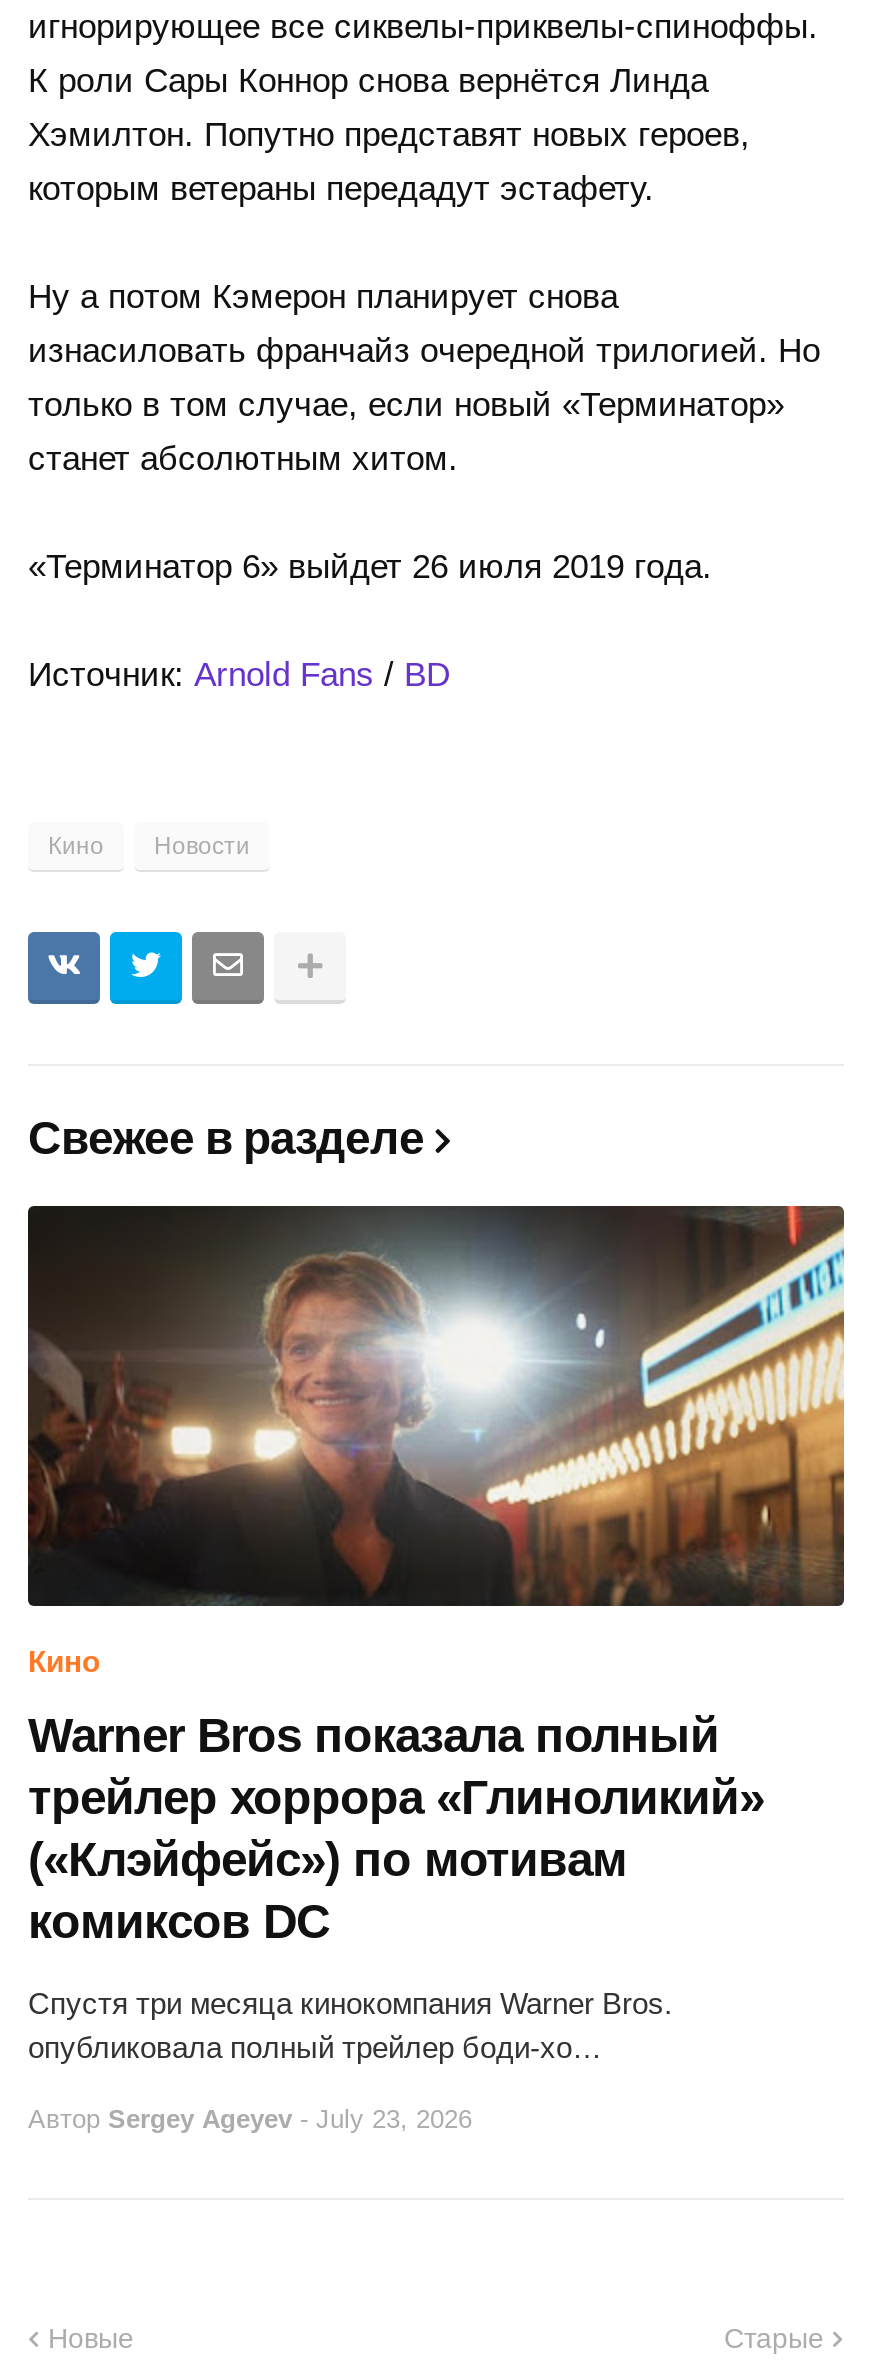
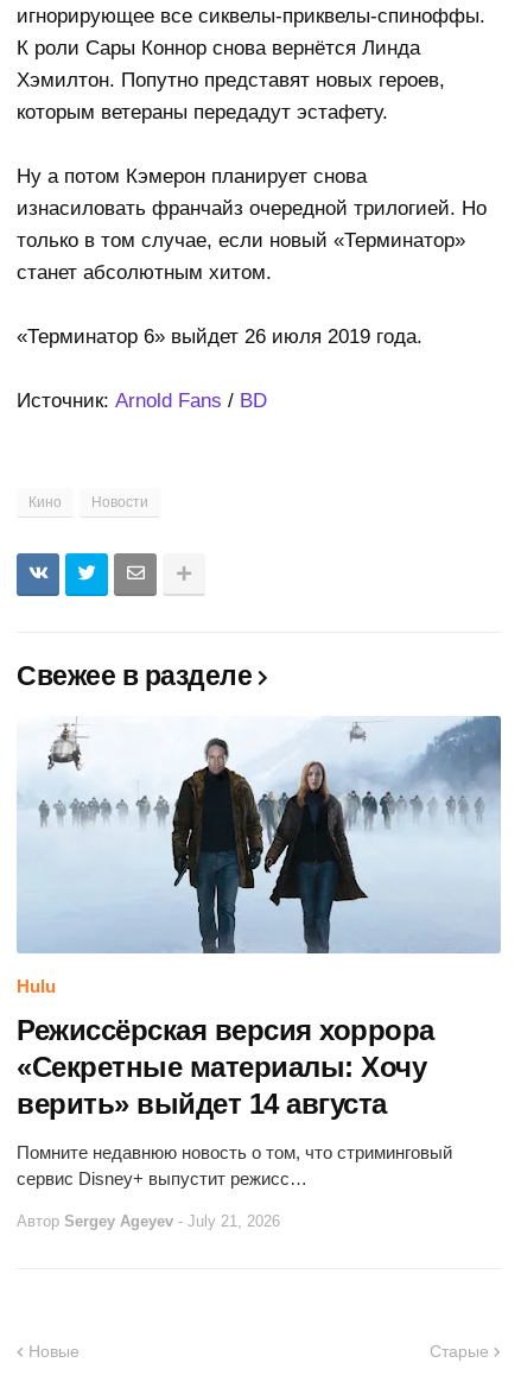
[26,1204,846,1678] [image] | Кино -> [17,715,502,996] [image] | Hulu
[28,1708,764,1948] Warner Bros показала полный | трейлер хоррора «Глиноликий» | («Клэйфейс») по мотивам | комиксов DC -> [17,1014,434,1120] Режиссёрская версия хоррора | «Секретные материалы: Хочу | верить» выйдет 14 августа
[28,1986,672,2064] Спустя три месяца кинокомпания Warner Bros. | опубликовала полный трейлер боди-хо… -> [17,1142,452,1188] Помните недавнюю новость о том, что стриминговый | сервис Disney+ выпустит режисс…
[28,2104,472,2134] Автор Sergey Ageyev - July 23, 2026 -> [17,1212,280,1230] Автор Sergey Ageyev - July 21, 2026

